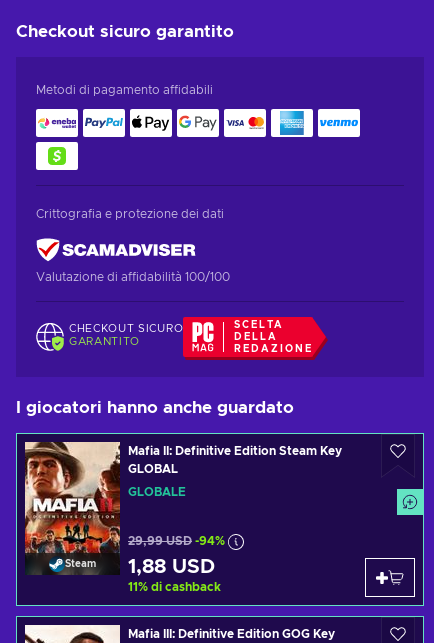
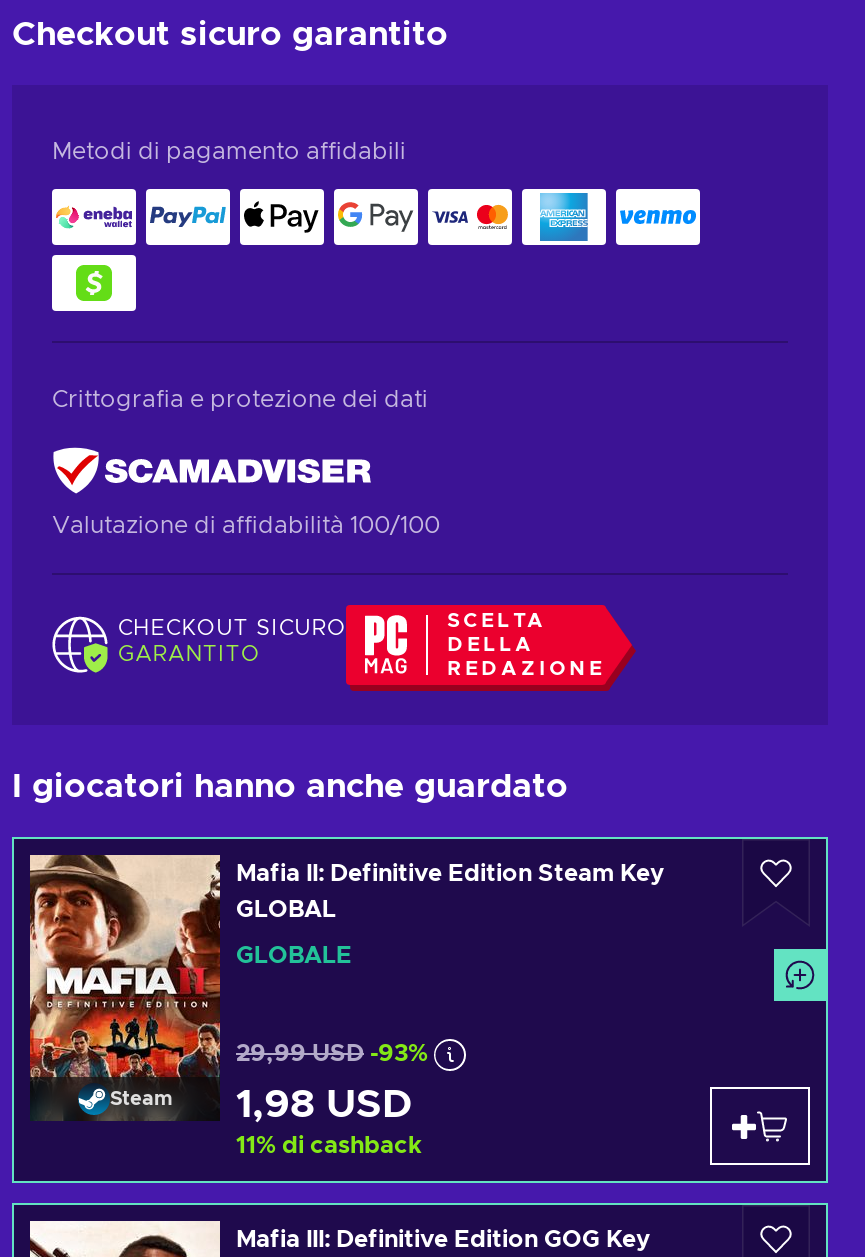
[128,535,225,547] 29,99 USD -94% -> [236,1041,428,1065] 29,99 USD -93%
[128,557,215,577] 1,88 USD -> [236,1084,412,1124] 1,98 USD

